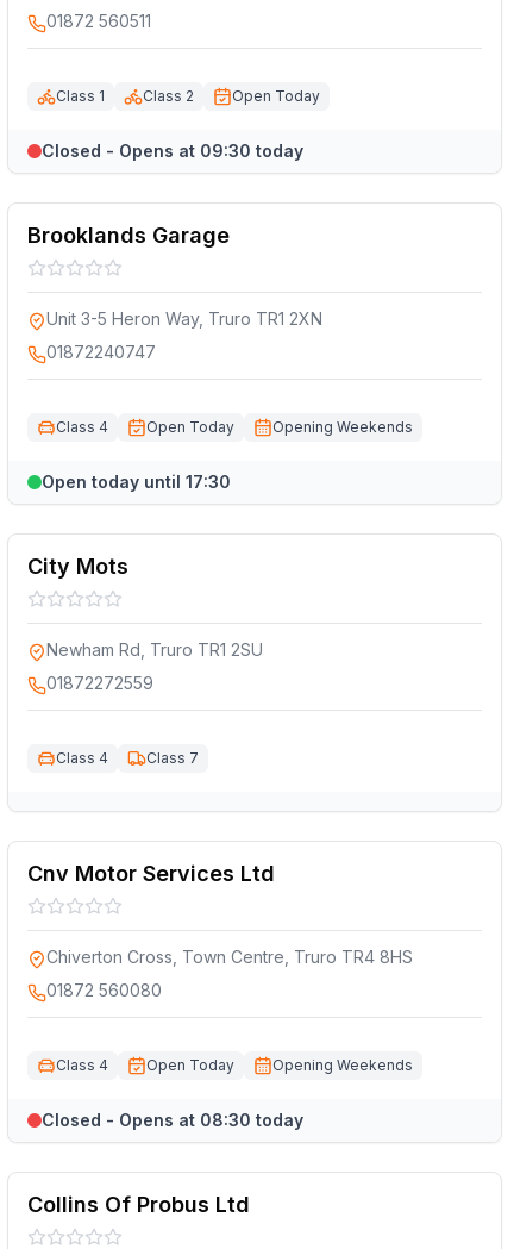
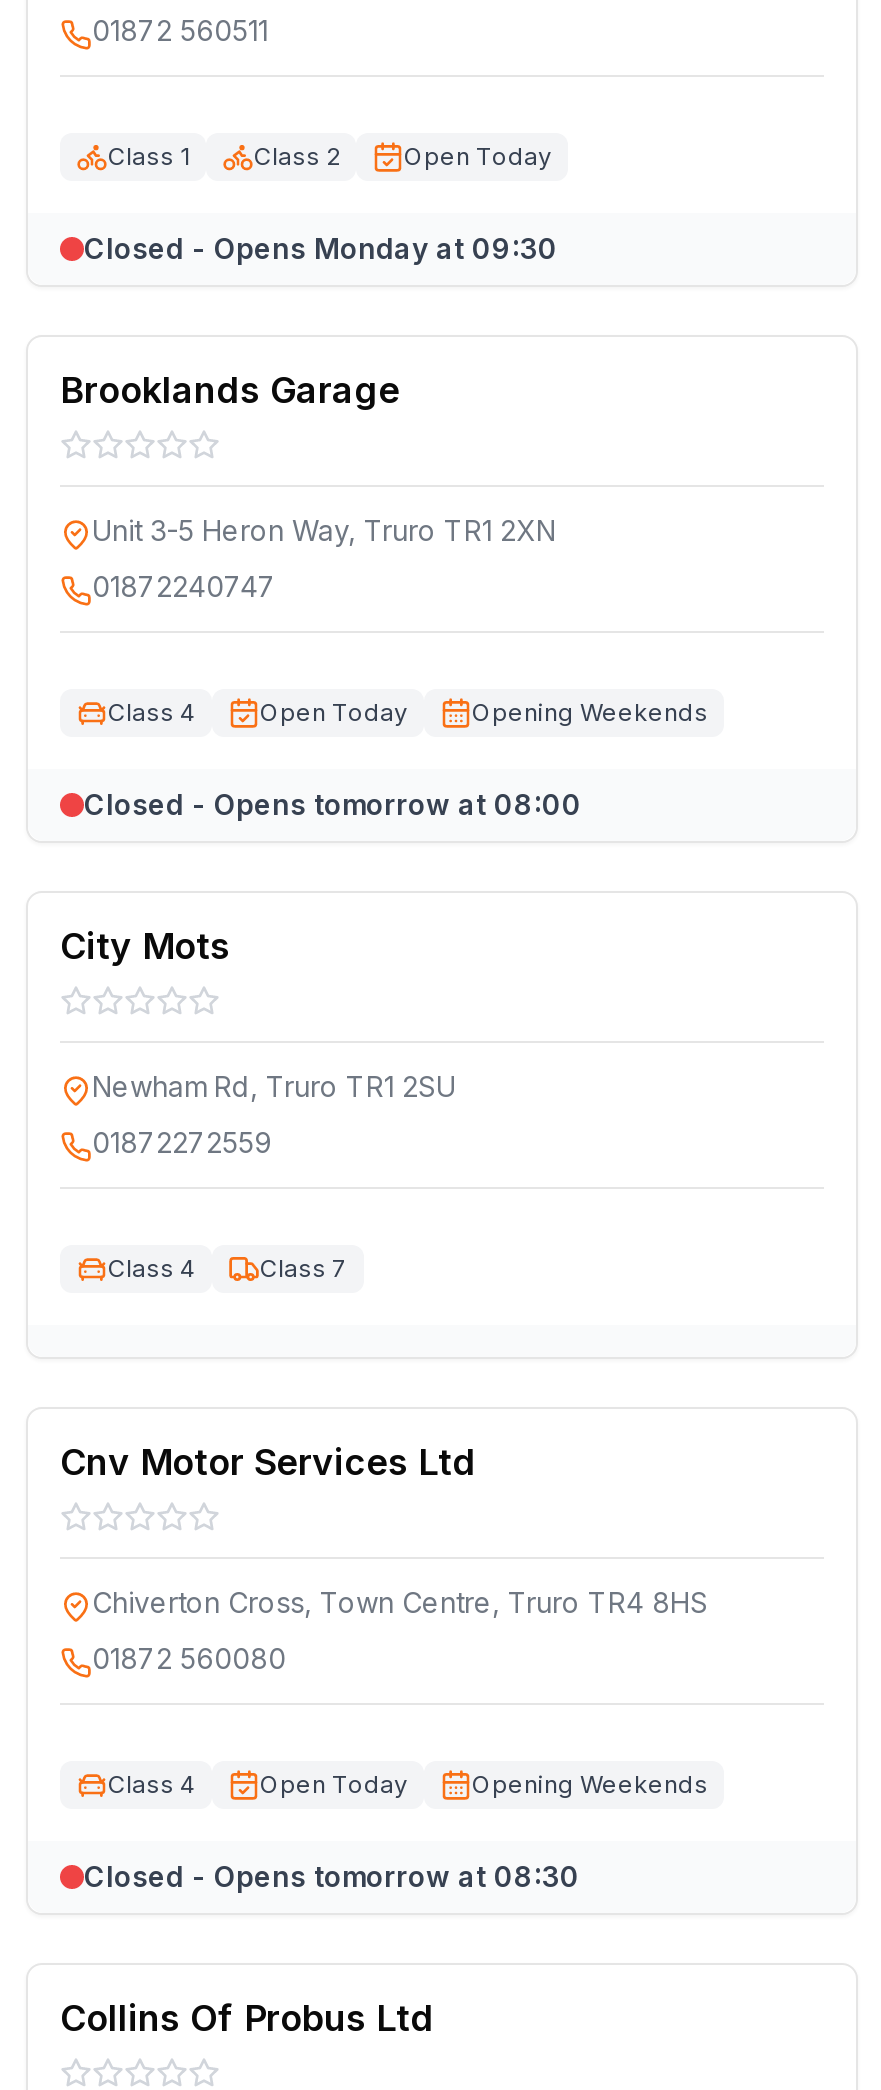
[42,140,303,161] Closed - Opens at 09:30 today -> [84,231,558,265] Closed - Opens Monday at 09:30
[42,472,231,492] Open today until 17:30 -> [84,787,582,821] Closed - Opens tomorrow at 08:00
[42,1110,303,1130] Closed - Opens at 08:30 today -> [84,1859,580,1893] Closed - Opens tomorrow at 08:30

